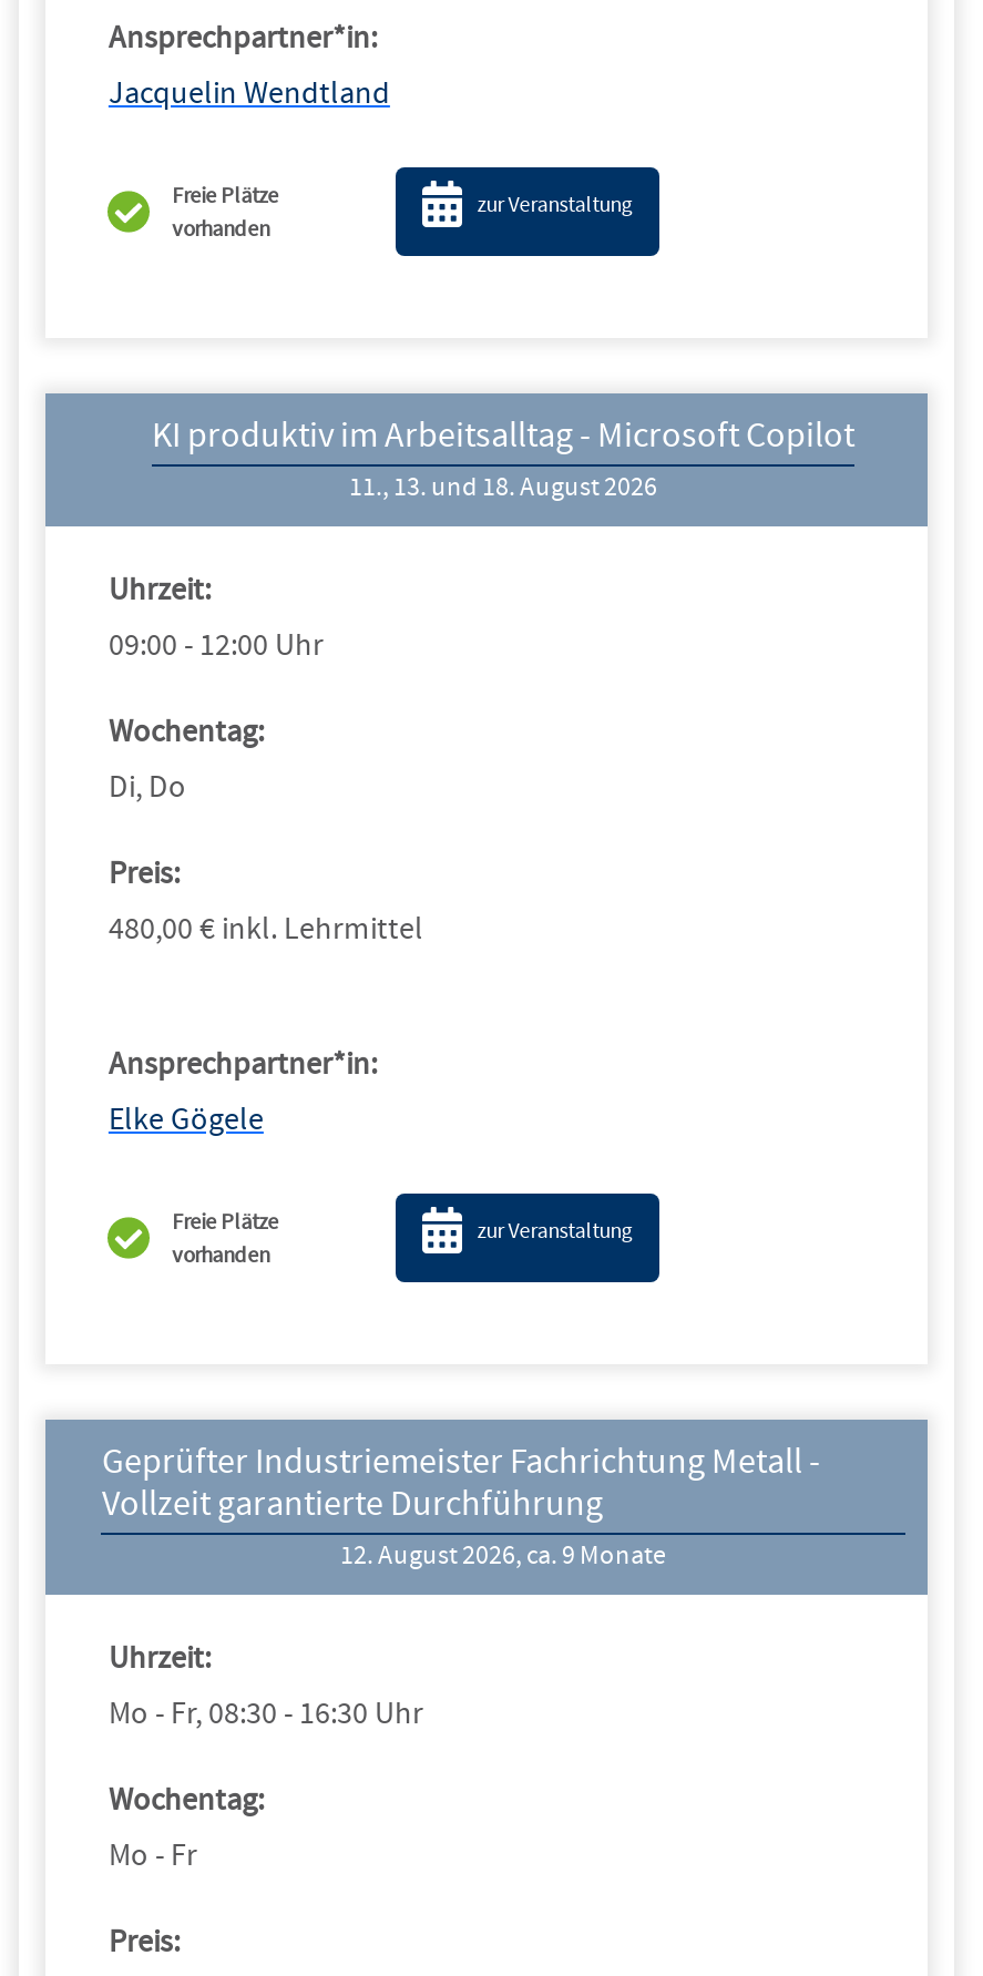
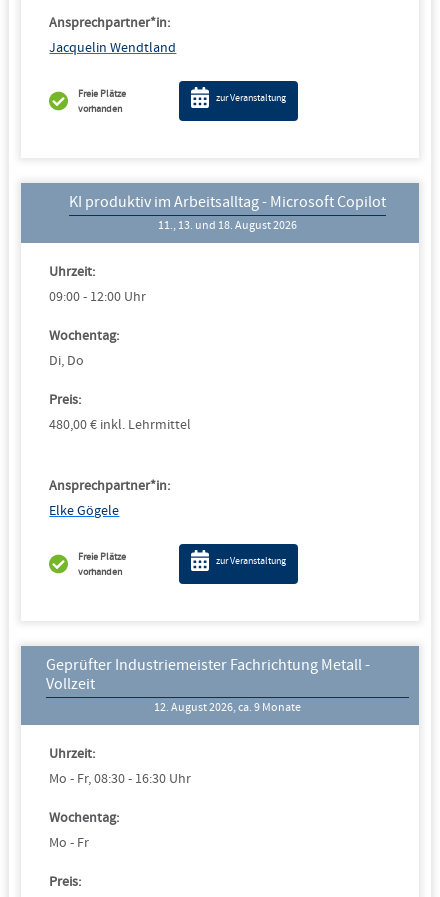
[102,1483,603,1527] Vollzeit garantierte Durchführung -> [46,674,95,694] Vollzeit

